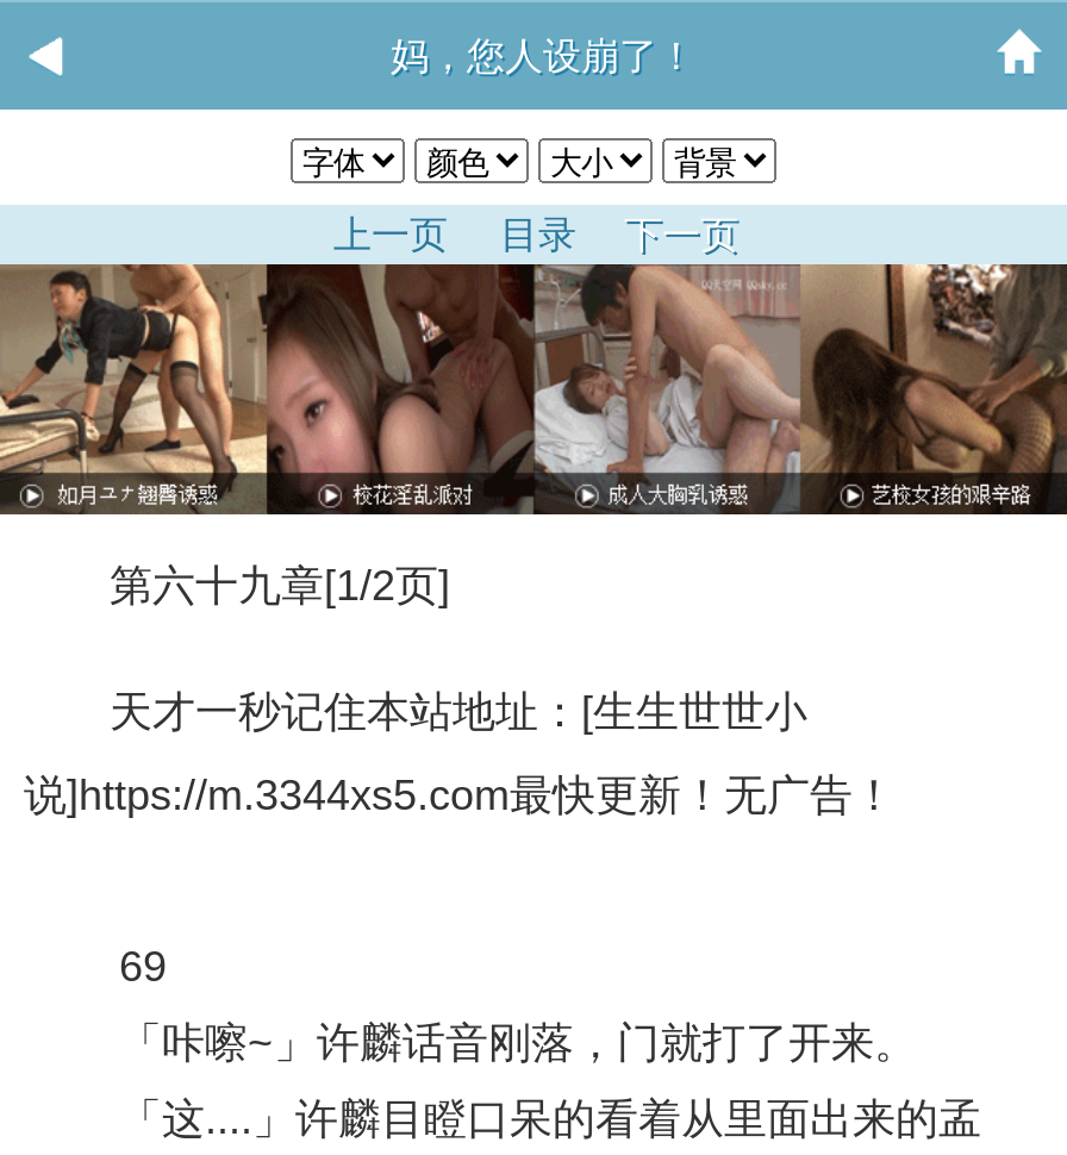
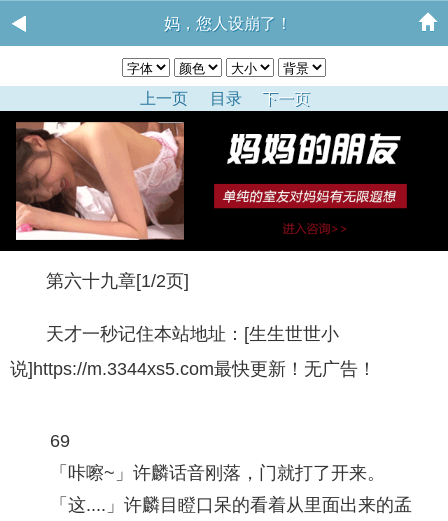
[7,262,1060,517] [image] -> [3,110,445,252] [image]

